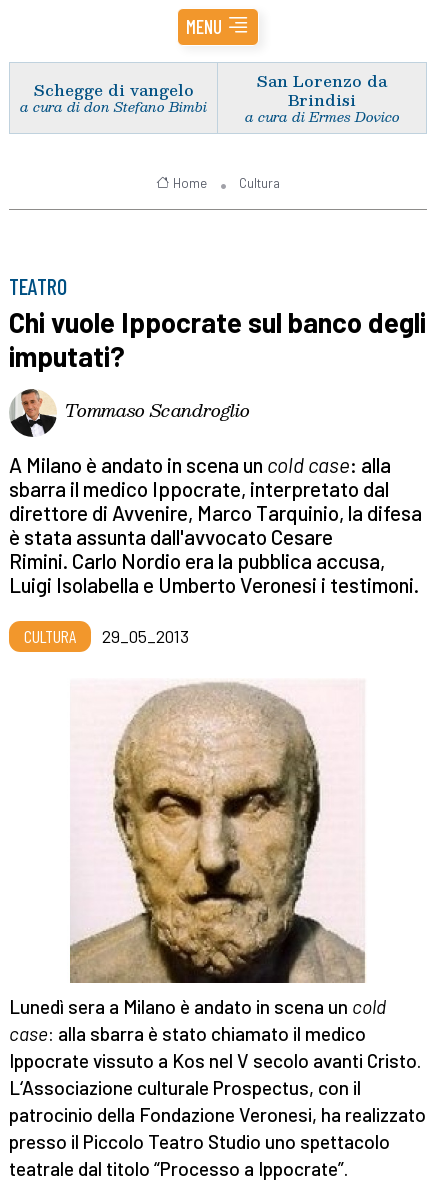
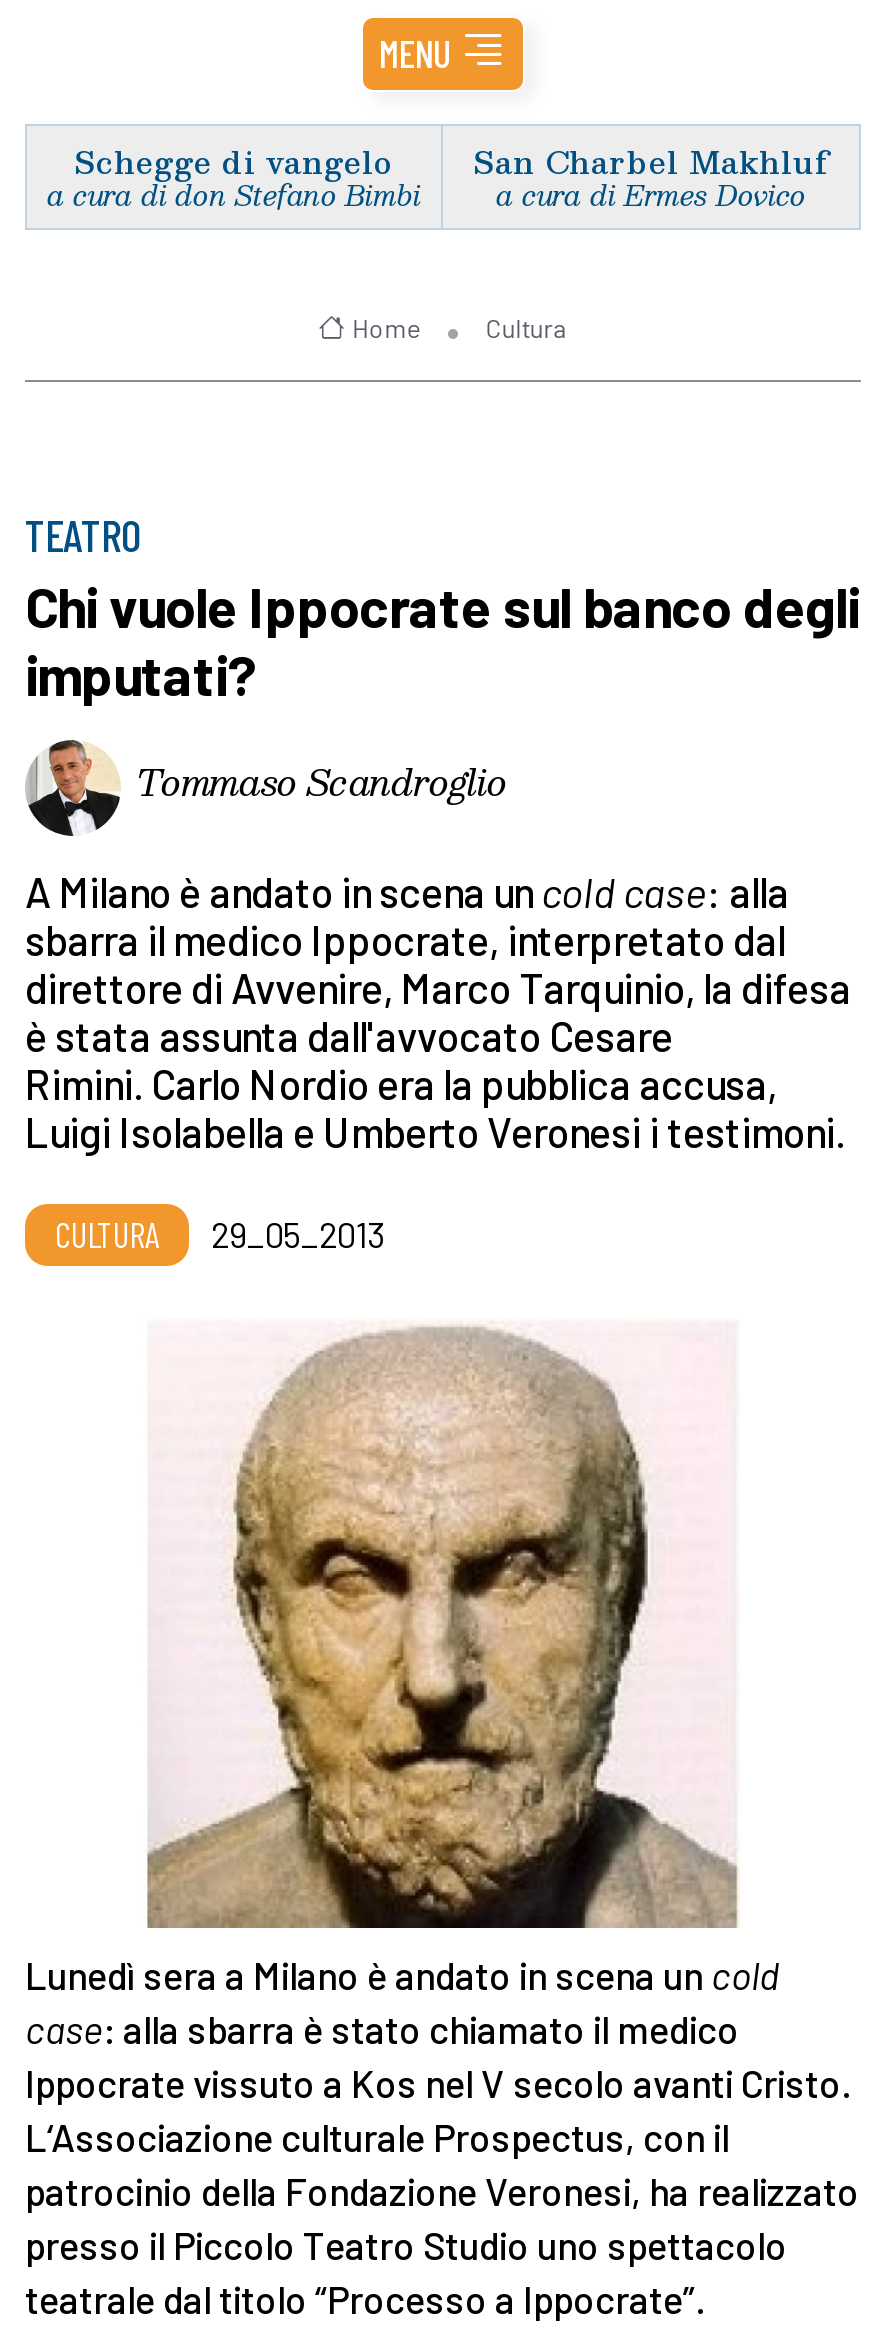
[257,68,387,112] San Lorenzo da | Brindisi -> [473,135,829,185] San Charbel Makhluf

